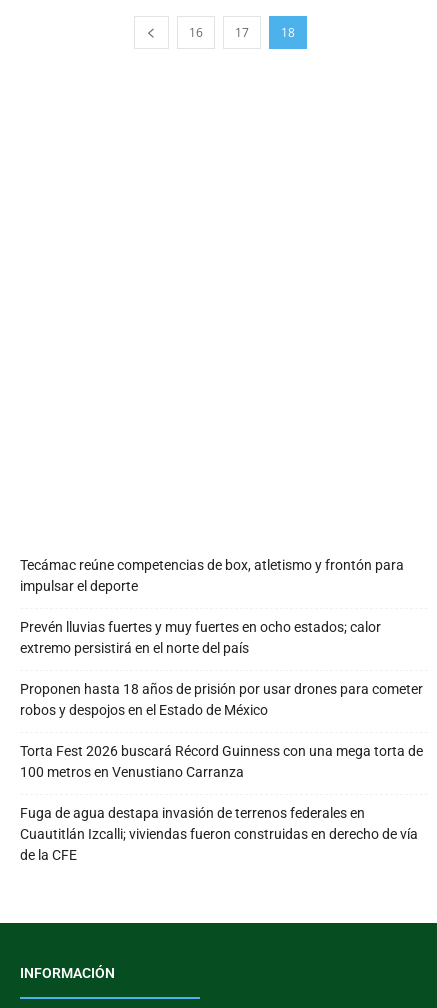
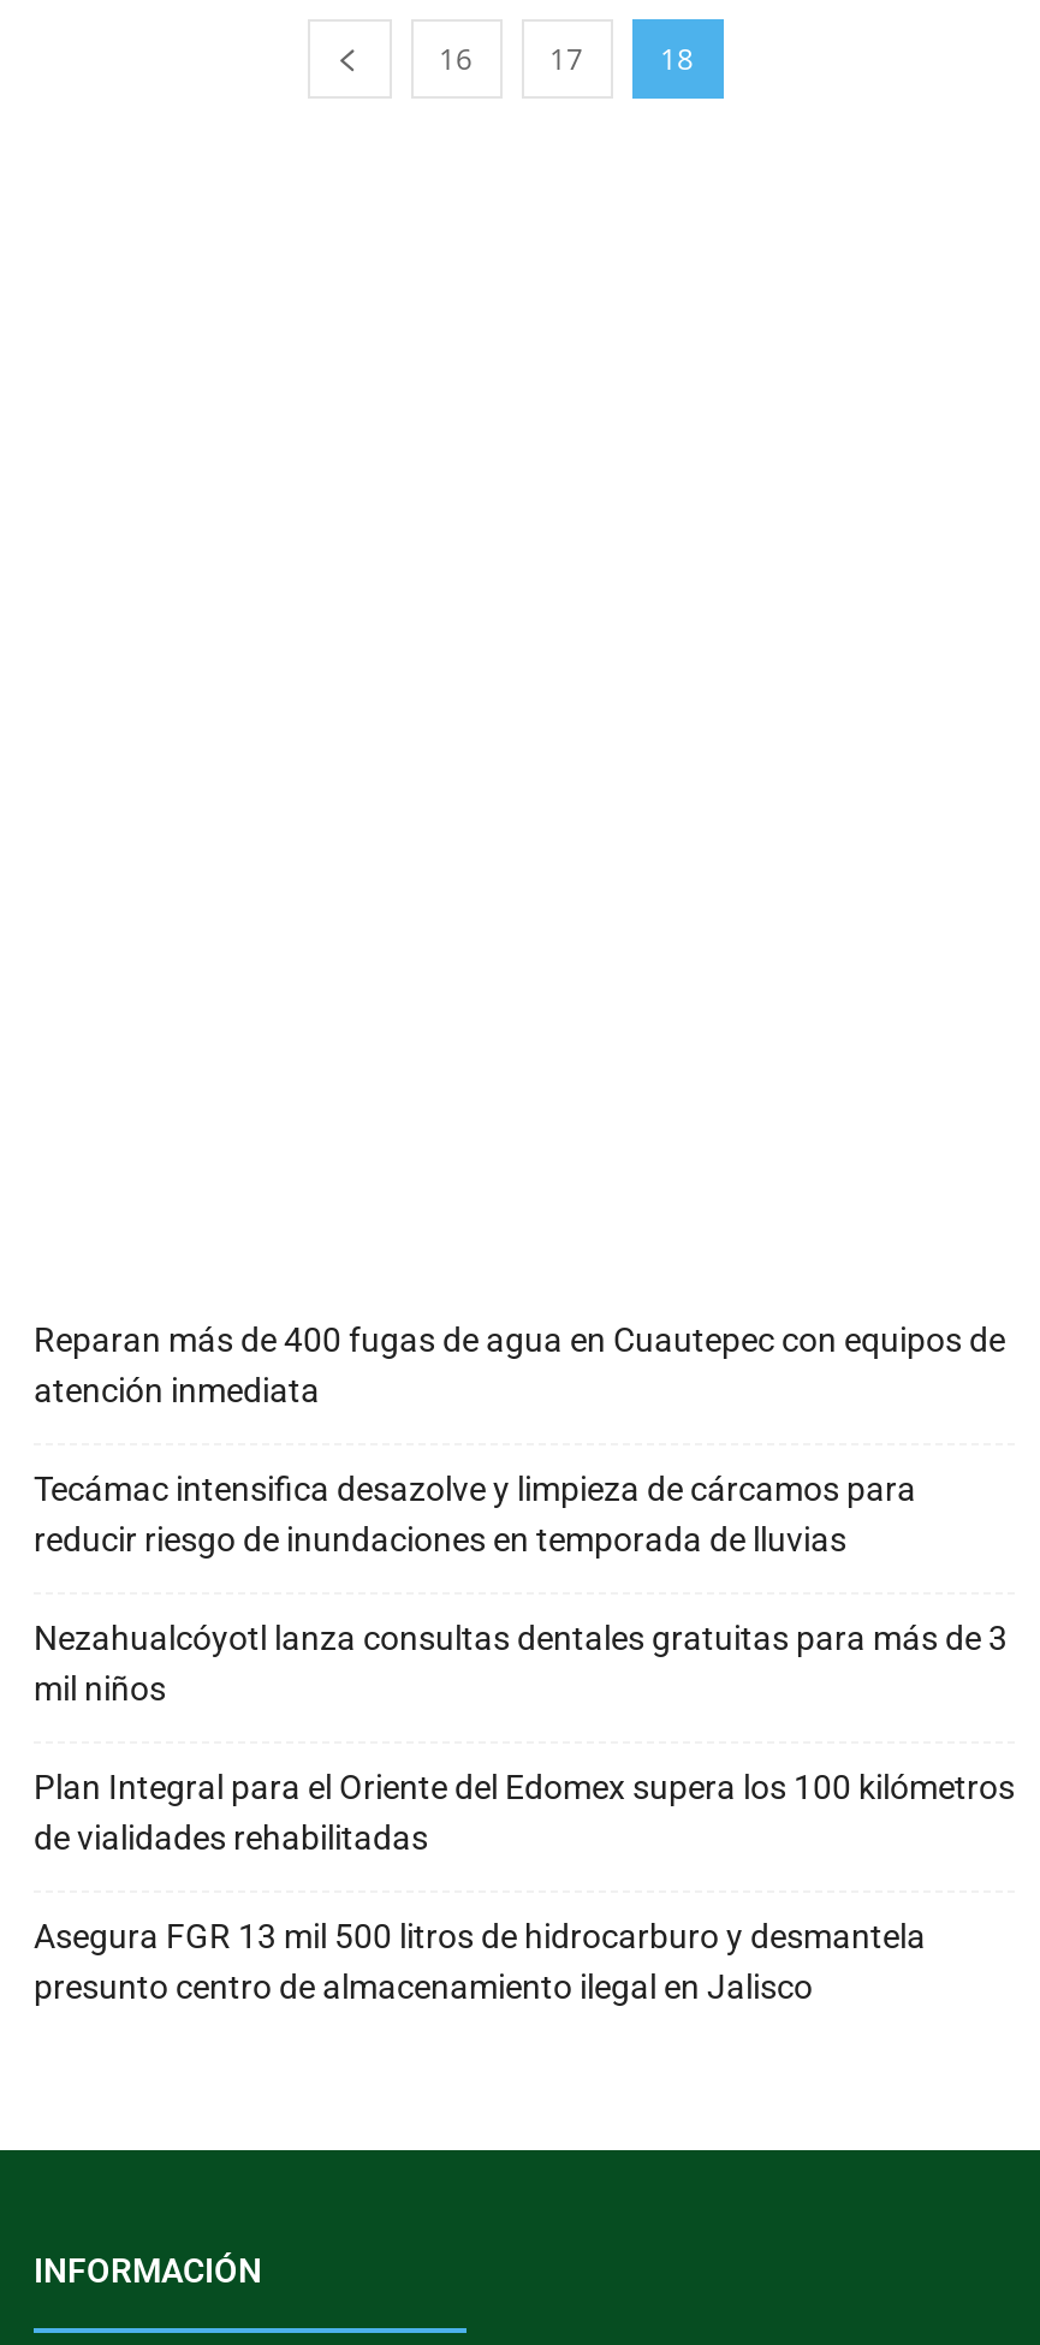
[20,557,404,594] Tecámac reúne competencias de box, atletismo y frontón para | impulsar el deporte -> [34,1320,1005,1409] Reparan más de 400 fugas de agua en Cuautepec con equipos de | atención inmediata
[20,619,381,656] Prevén lluvias fuertes y muy fuertes en ocho estados; calor | extremo persistirá en el norte del país -> [34,1470,916,1559] Tecámac intensifica desazolve y limpieza de cárcamos para | reducir riesgo de inundaciones en temporada de lluvias
[20,681,423,718] Proponen hasta 18 años de prisión por usar drones para cometer | robos y despojos en el Estado de México -> [34,1619,1008,1708] Nezahualcóyotl lanza consultas dentales gratuitas para más de 3 | mil niños
[20,743,423,780] Torta Fest 2026 buscará Récord Guinness con una mega torta de | 100 metros en Venustiano Carranza -> [34,1768,1015,1857] Plan Integral para el Oriente del Edomex supera los 100 kilómetros | de vialidades rehabilitadas
[20,805,418,863] Fuga de agua destapa invasión de terrenos federales en | Cuautitlán Izcalli; viviendas fueron construidas en derecho de vía | de la CFE -> [34,1917,926,2006] Asegura FGR 13 mil 500 litros de hidrocarburo y desmantela | presunto centro de almacenamiento ilegal en Jalisco

